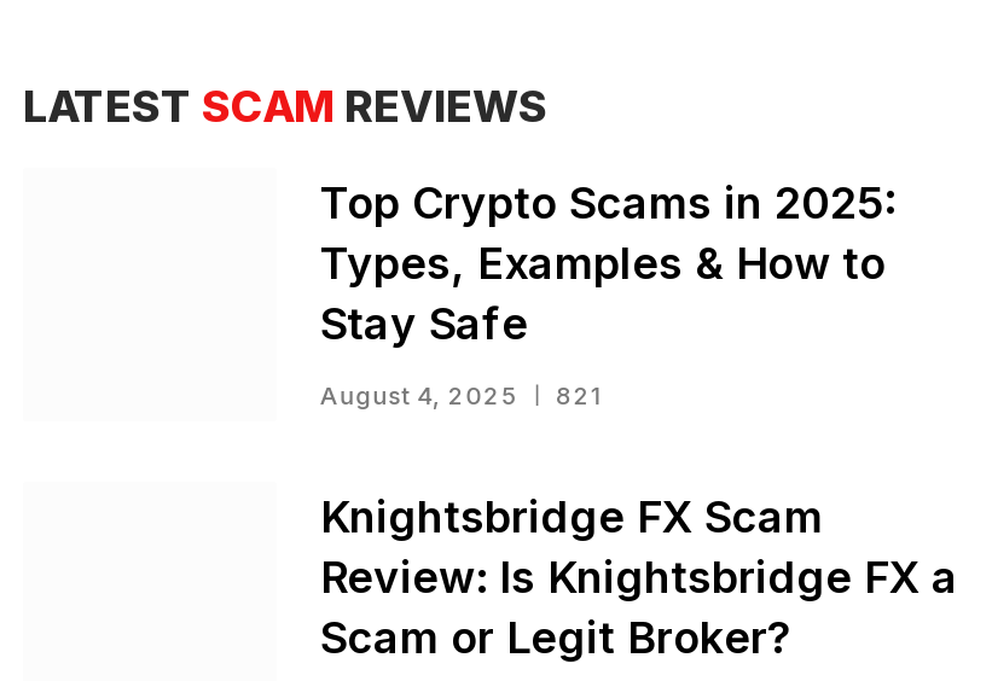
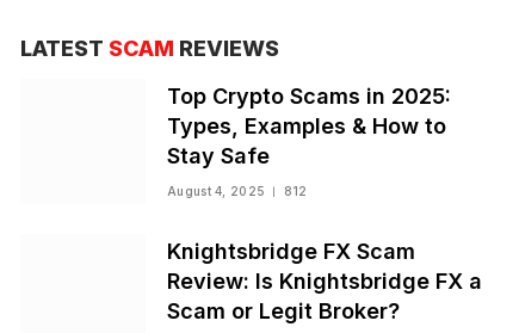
[320,382,604,411] August 4, 2025 821 -> [167,183,307,198] August 4, 2025 812

